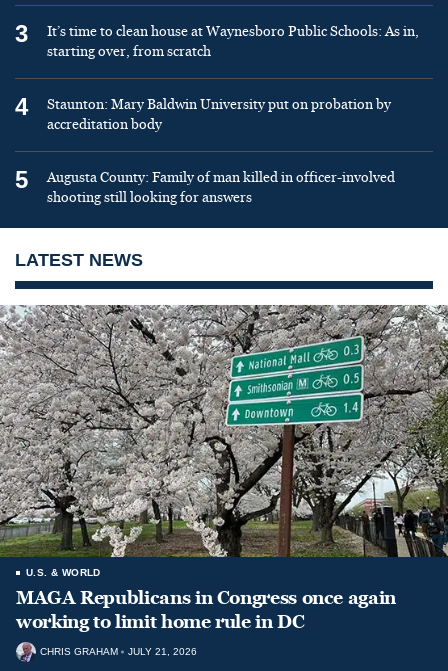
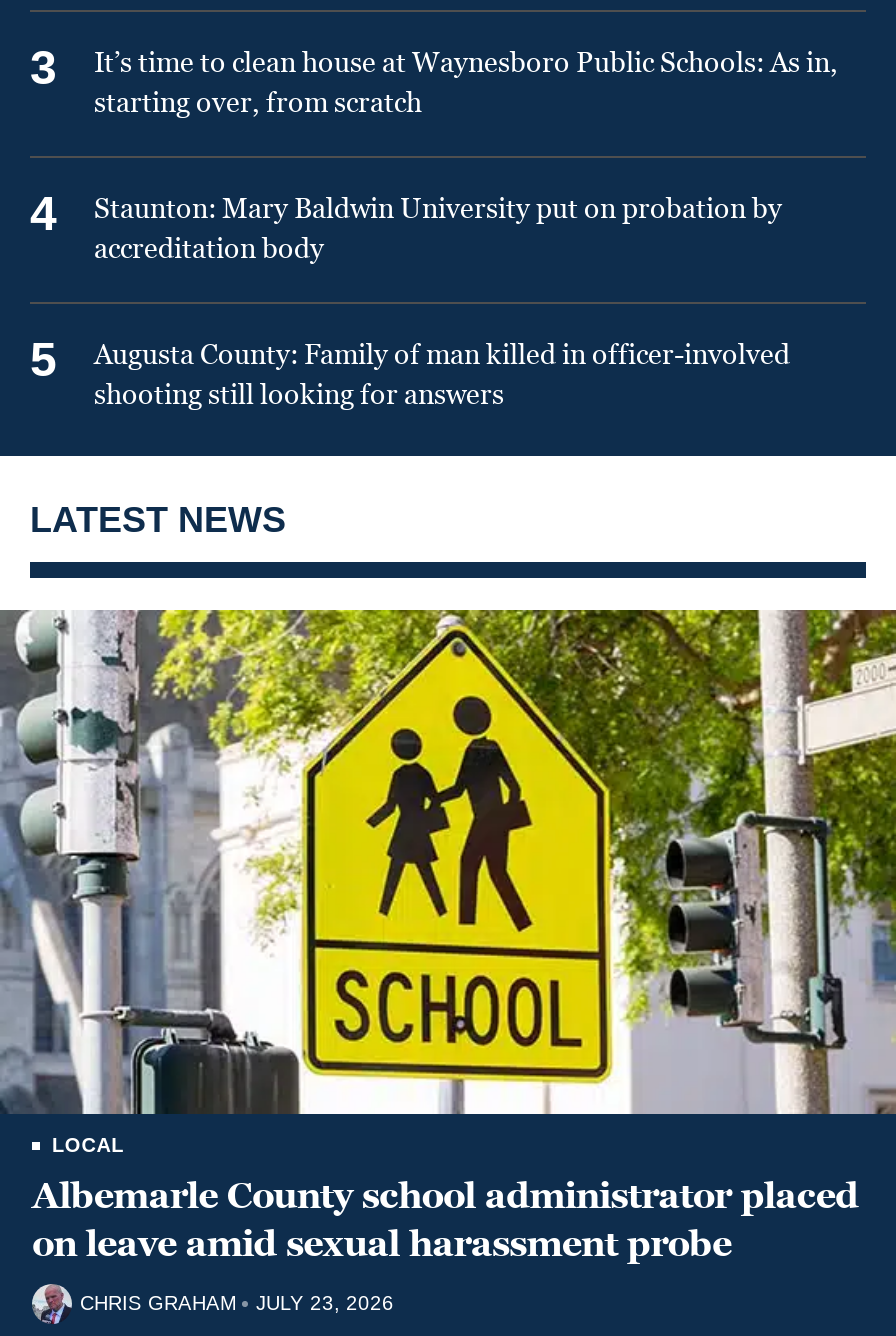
[3,304,445,634] [image] | U.S. & WORLD | MAGA Republicans in Congress once again | working to limit home rule in DC -> [6,608,890,1268] [image] | LOCAL | Albemarle County school administrator placed | on leave amid sexual harassment probe
[40,646,197,657] CHRIS GRAHAM JULY 21, 2026 -> [80,1292,394,1314] CHRIS GRAHAM JULY 23, 2026

